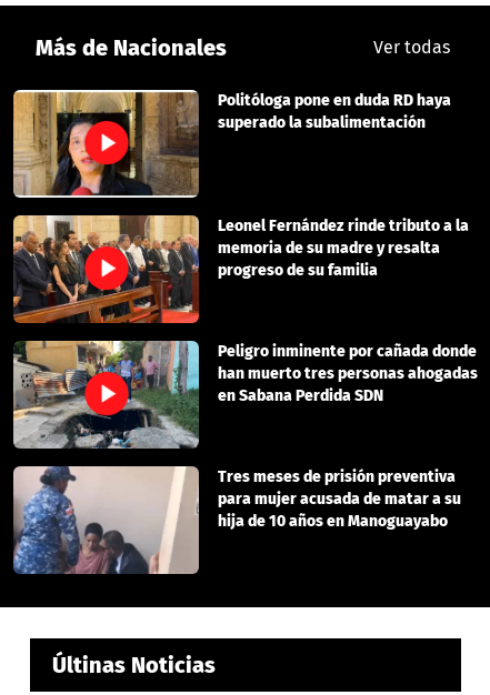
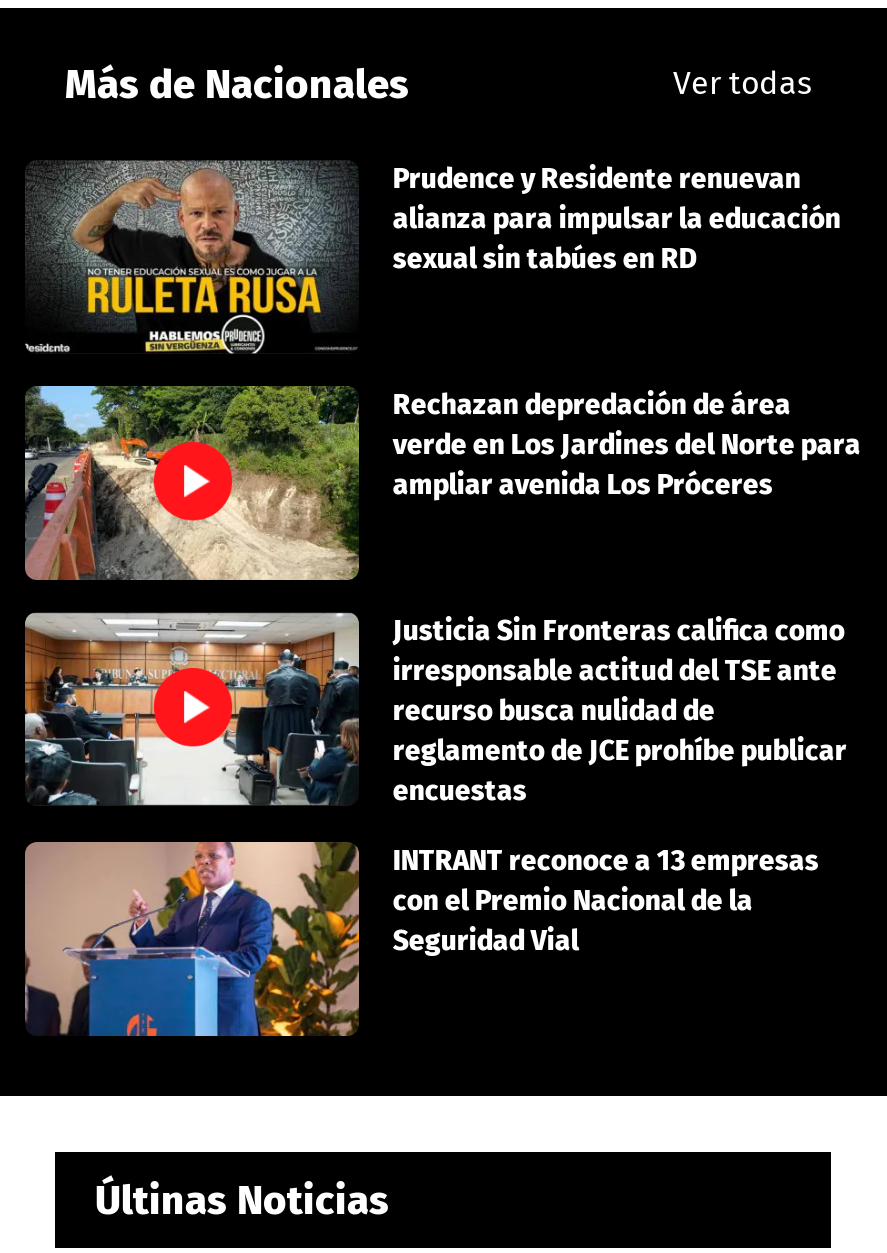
[12,89,451,199] [image] | Politóloga pone en duda RD haya | superado la subalimentación -> [25,160,841,354] [image] | Prudence y Residente renuevan | alianza para impulsar la educación | sexual sin tabúes en RD
[12,214,469,324] [image] | Leonel Fernández rinde tributo a la | memoria de su madre y resalta | progreso de su familia -> [25,384,861,582] [image] | Rechazan depredación de área | verde en Los Jardines del Norte para | ampliar avenida Los Próceres
[12,340,478,450] [image] | Peligro inminente por cañada donde | han muerto tres personas ahogadas | en Sabana Perdida SDN -> [23,612,847,807] [image] | Justicia Sin Fronteras califica como | irresponsable actitud del TSE ante | recurso busca nulidad de | reglamento de JCE prohíbe publicar | encuestas
[13,465,461,575] [image] | Tres meses de prisión preventiva | para mujer acusada de matar a su | hija de 10 años en Manoguayabo -> [25,840,819,1038] [image] | INTRANT reconoce a 13 empresas | con el Premio Nacional de la | Seguridad Vial

